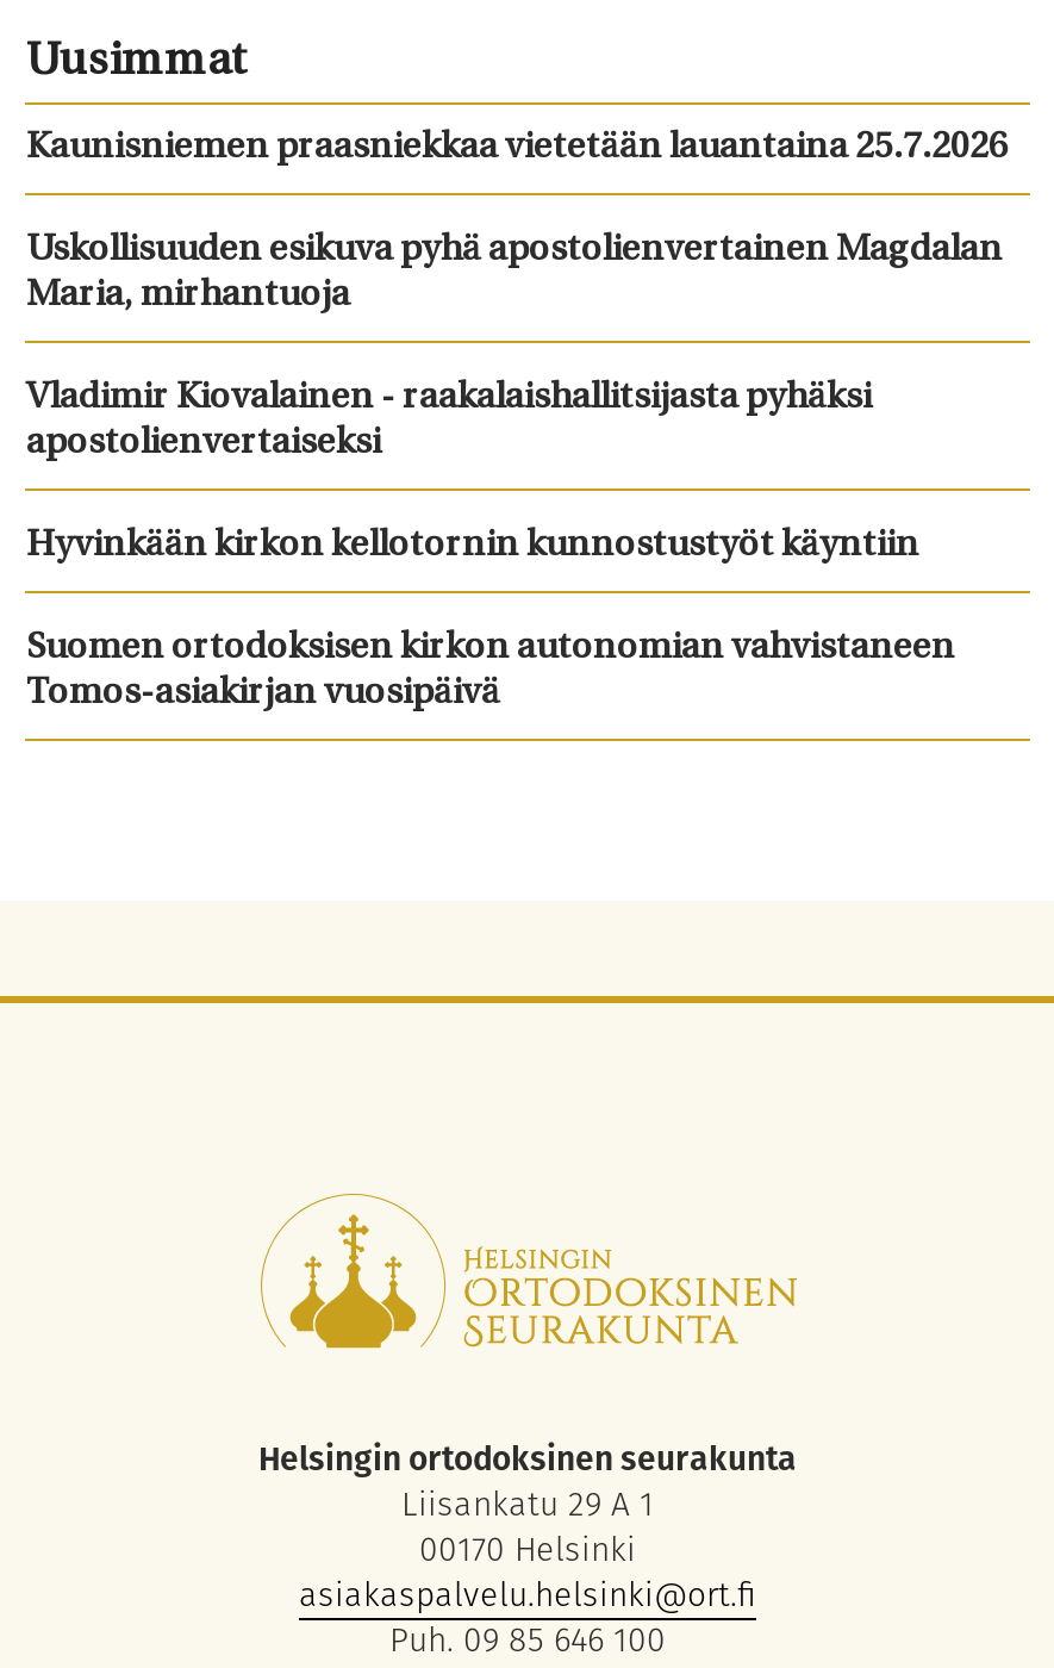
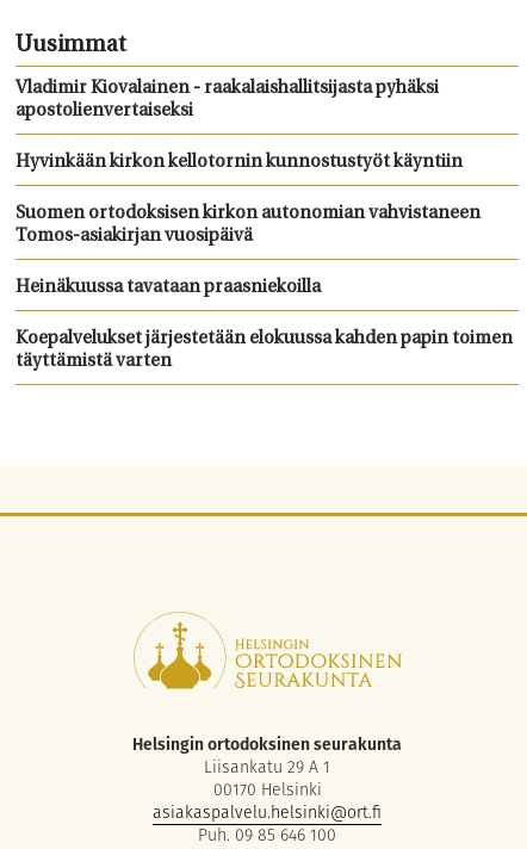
[26,130,1007,314] Kaunisniemen praasniekkaa vietetään lauantaina 25.7.2026 | Uskollisuuden esikuva pyhä apostolienvertainen Magdalan | Maria, mirhantuoja -> none
moved [26,380,955,712] -> [16,79,481,245]: Vladimir Kiovalainen - raakalaishallitsijasta pyhäksi | apostolienvertaiseksi | Hyvinkään kirkon kellotornin kunnostustyöt käyntiin | Suomen ortodoksisen kirkon autonomian vahvistaneen | Tomos-asiakirjan vuosipäivä
none -> [16,279,513,370] Heinäkuussa tavataan praasniekoilla | Koepalvelukset järjestetään elokuussa kahden papin toimen | täyttämistä varten

